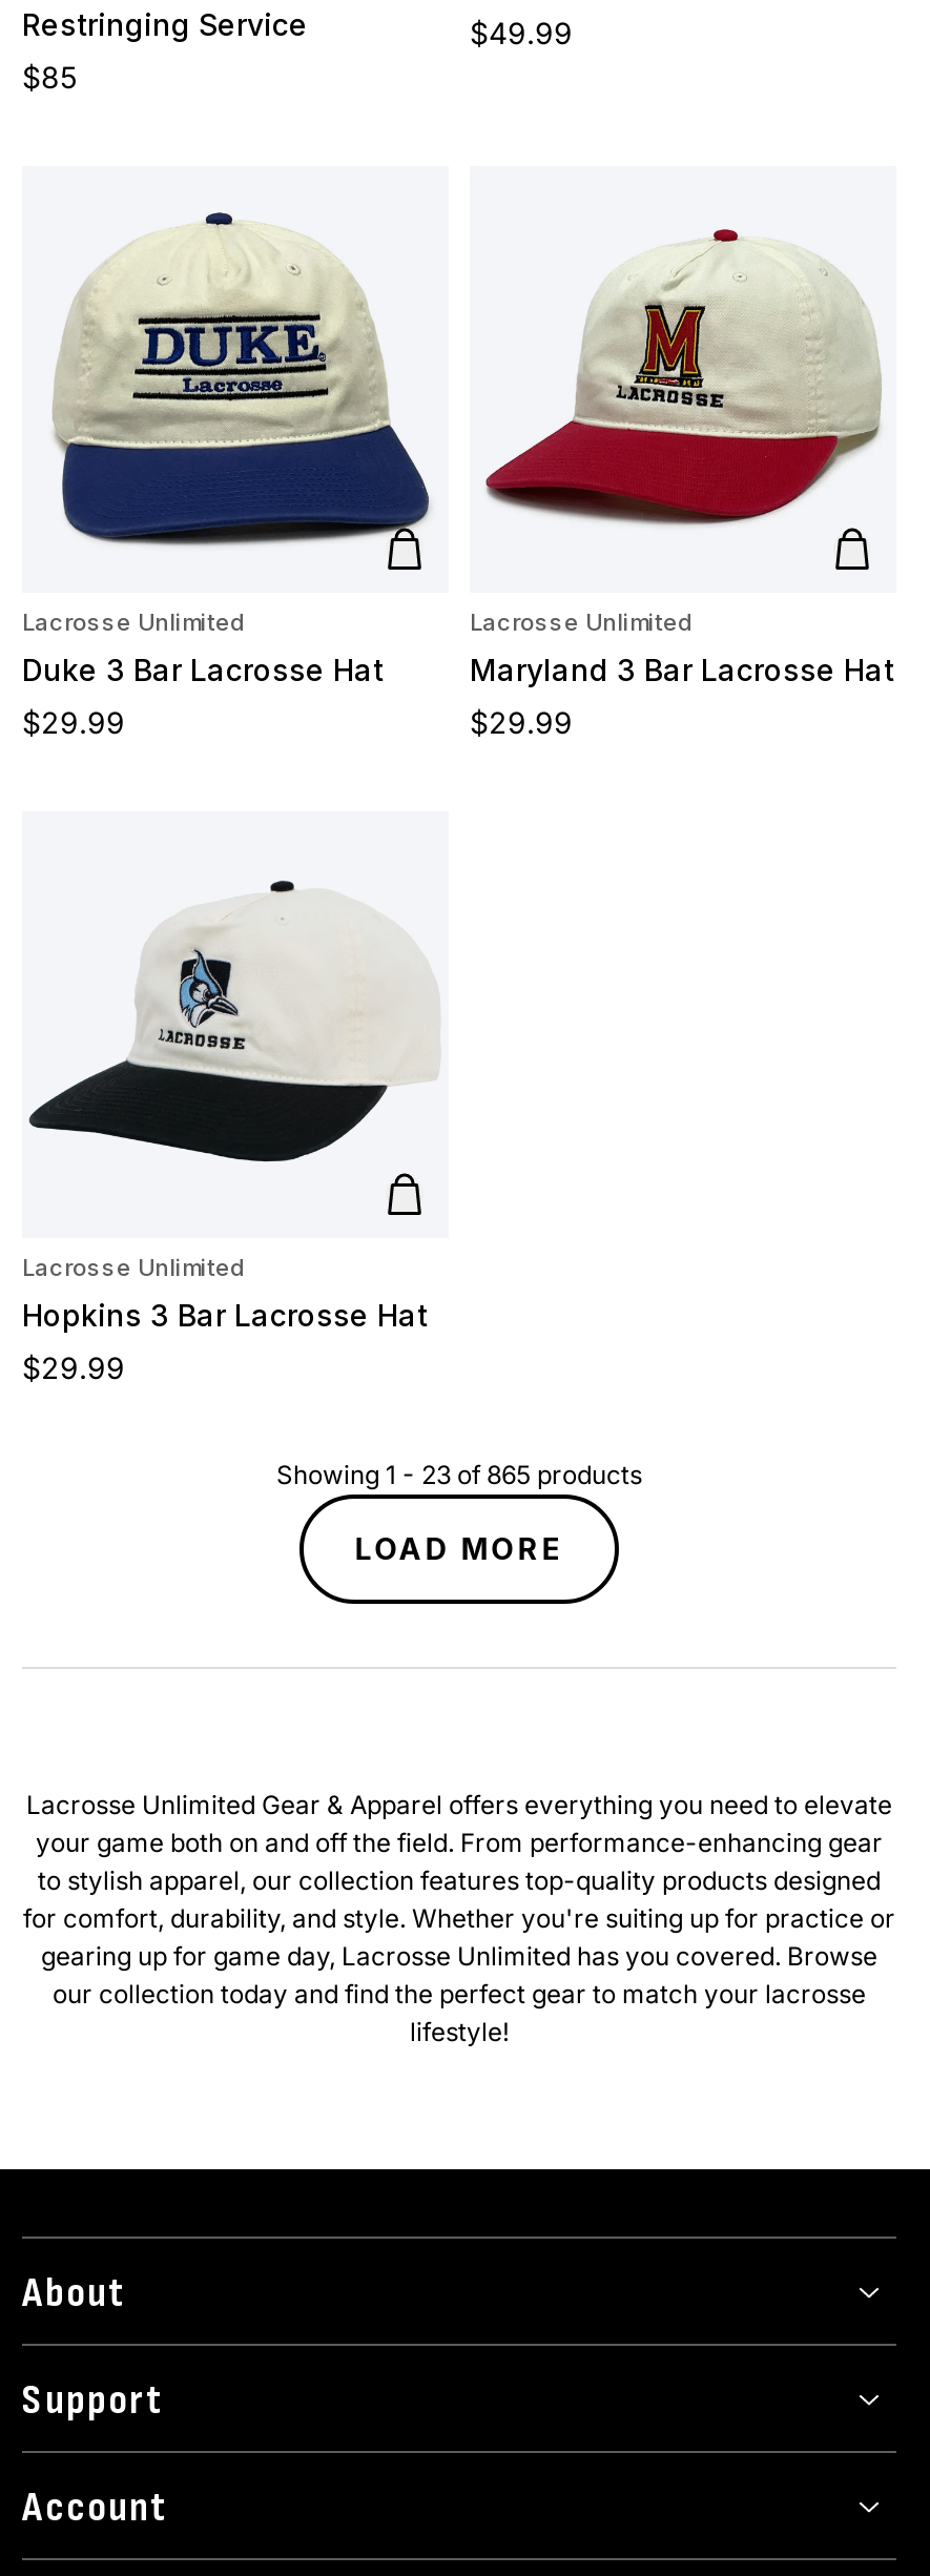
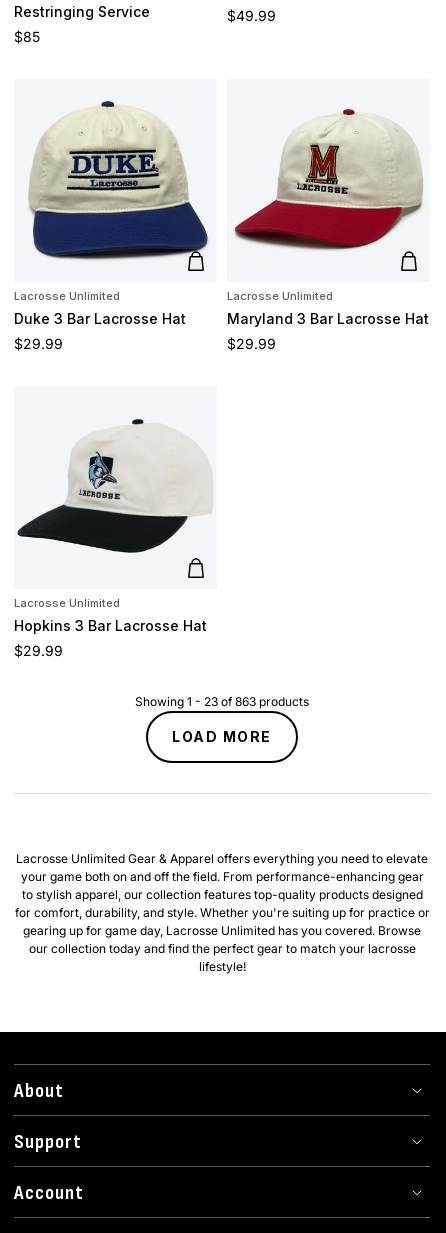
[276,1459,642,1490] Showing 1 - 23 of 865 products -> [135,694,309,709] Showing 1 - 23 of 863 products

